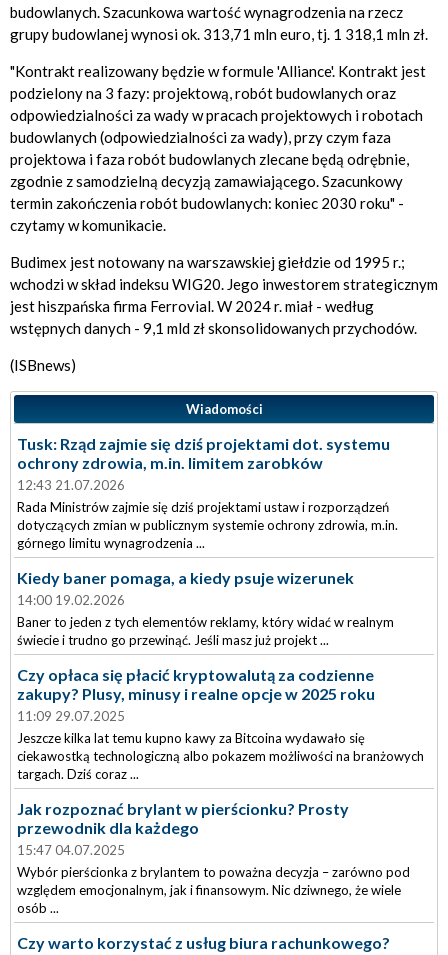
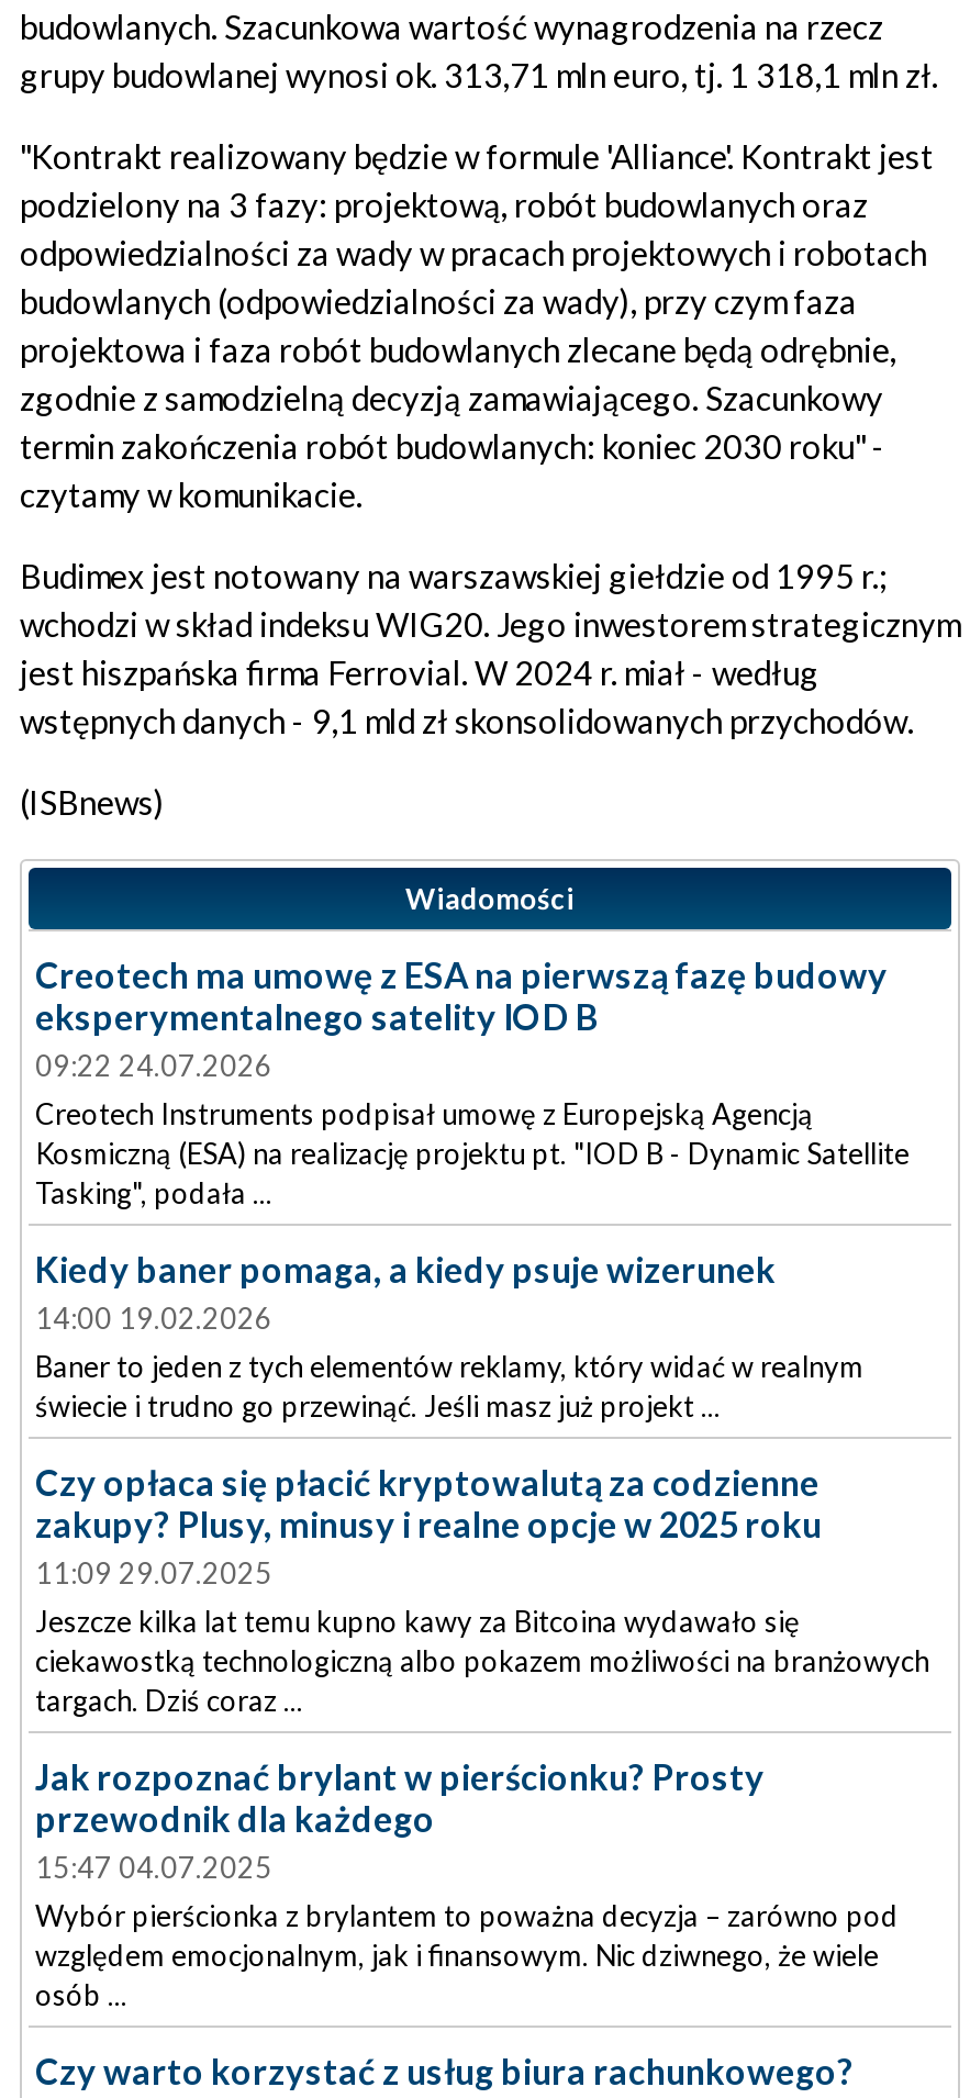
[17,434,398,551] Tusk: Rząd zajmie się dziś projektami dot. systemu | ochrony zdrowia, m.in. limitem zarobków | 12:43 21.07.2026 | Rada Ministrów zajmie się dziś projektami ustaw i rozporządzeń | dotyczących zmian w publicznym systemie ochrony zdrowia, m.in. | górnego limitu wynagrodzenia ... -> [35,953,910,1210] Creotech ma umowę z ESA na pierwszą fazę budowy | eksperymentalnego satelity IOD B | 09:22 24.07.2026 | Creotech Instruments podpisał umowę z Europejską Agencją | Kosmiczną (ESA) na realizację projektu pt. "IOD B - Dynamic Satellite | Tasking", podała ...

